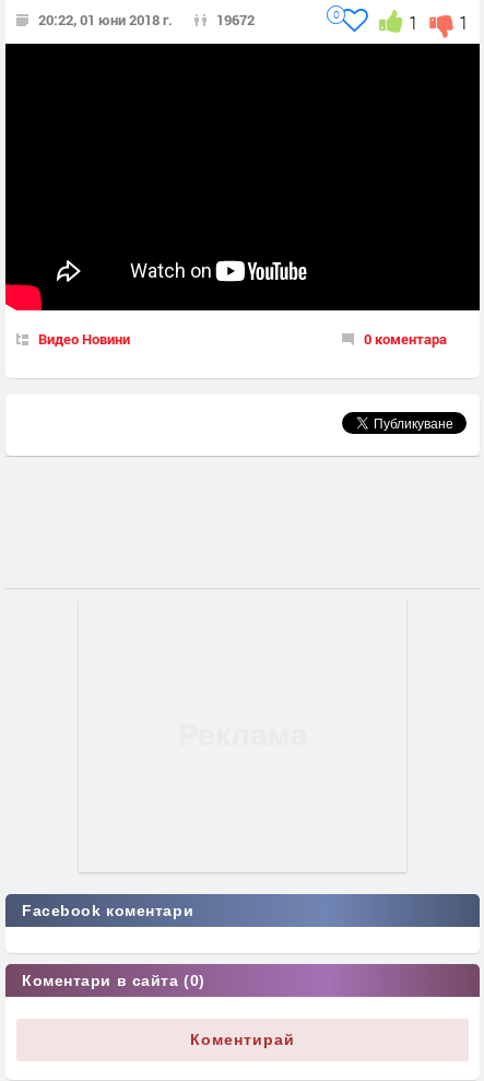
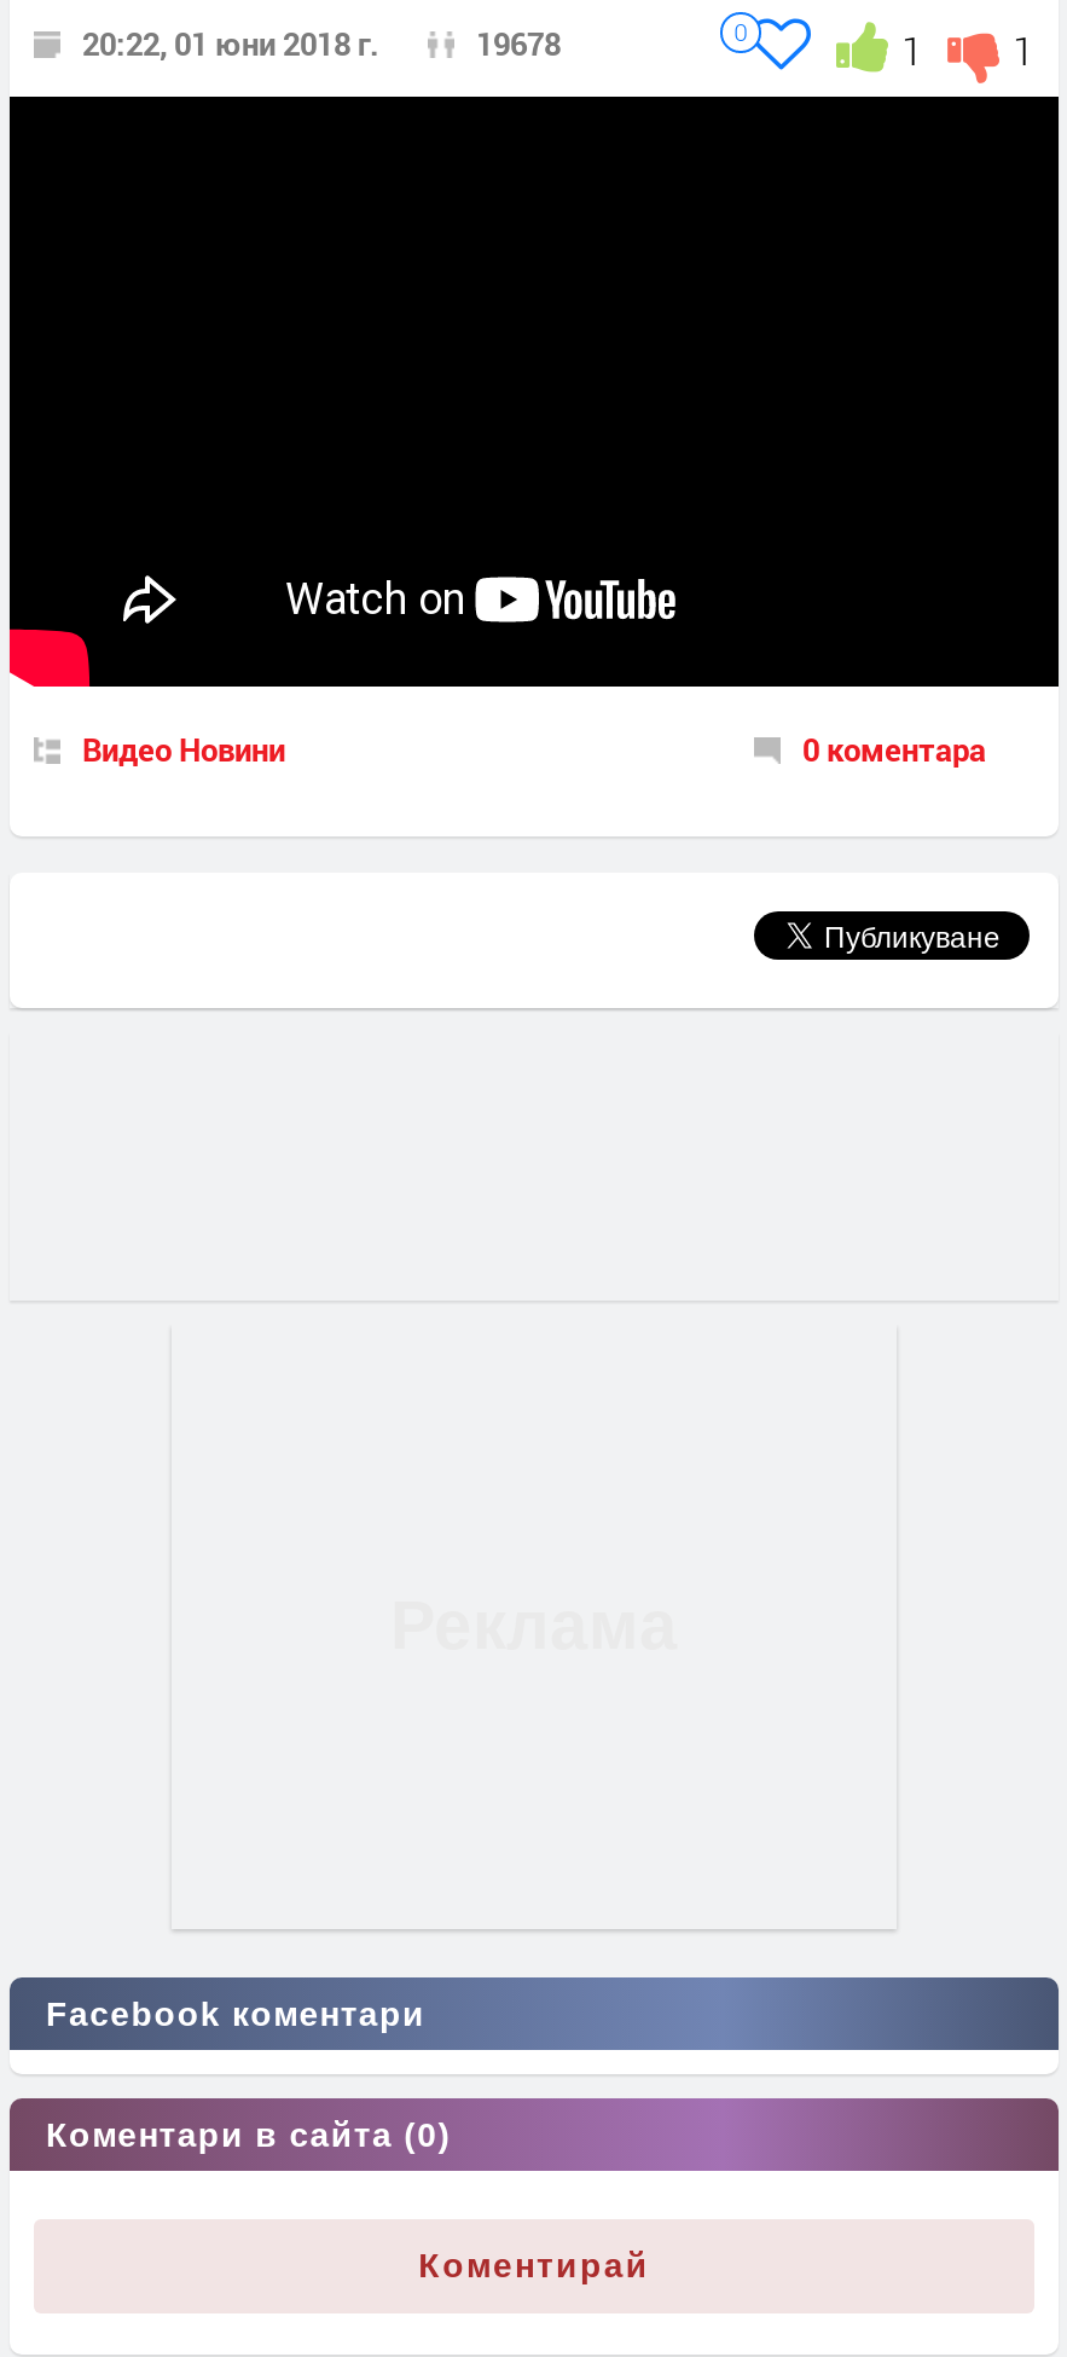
[216,10,255,30] 19672 -> [476,22,561,66] 19678

